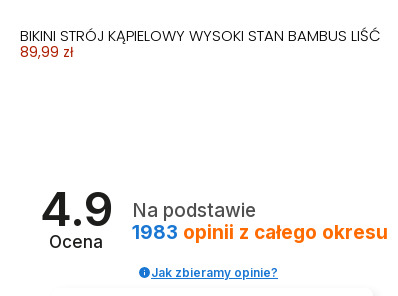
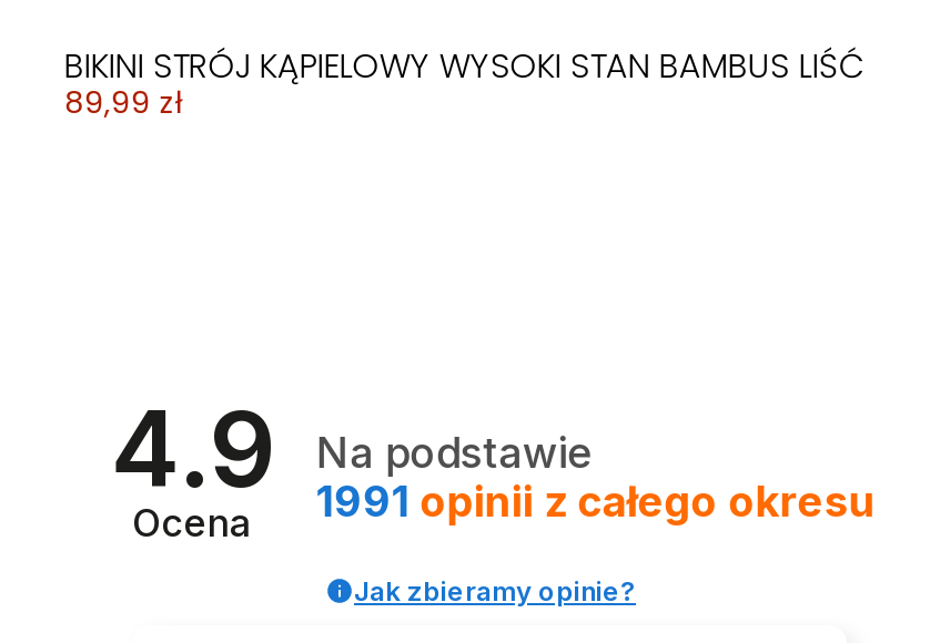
[132,220,388,243] 1983 opinii z całego okresu -> [316,476,875,527] 1991 opinii z całego okresu

